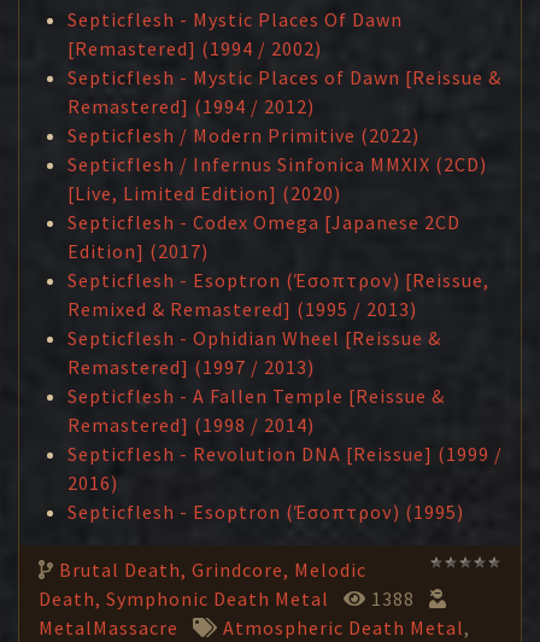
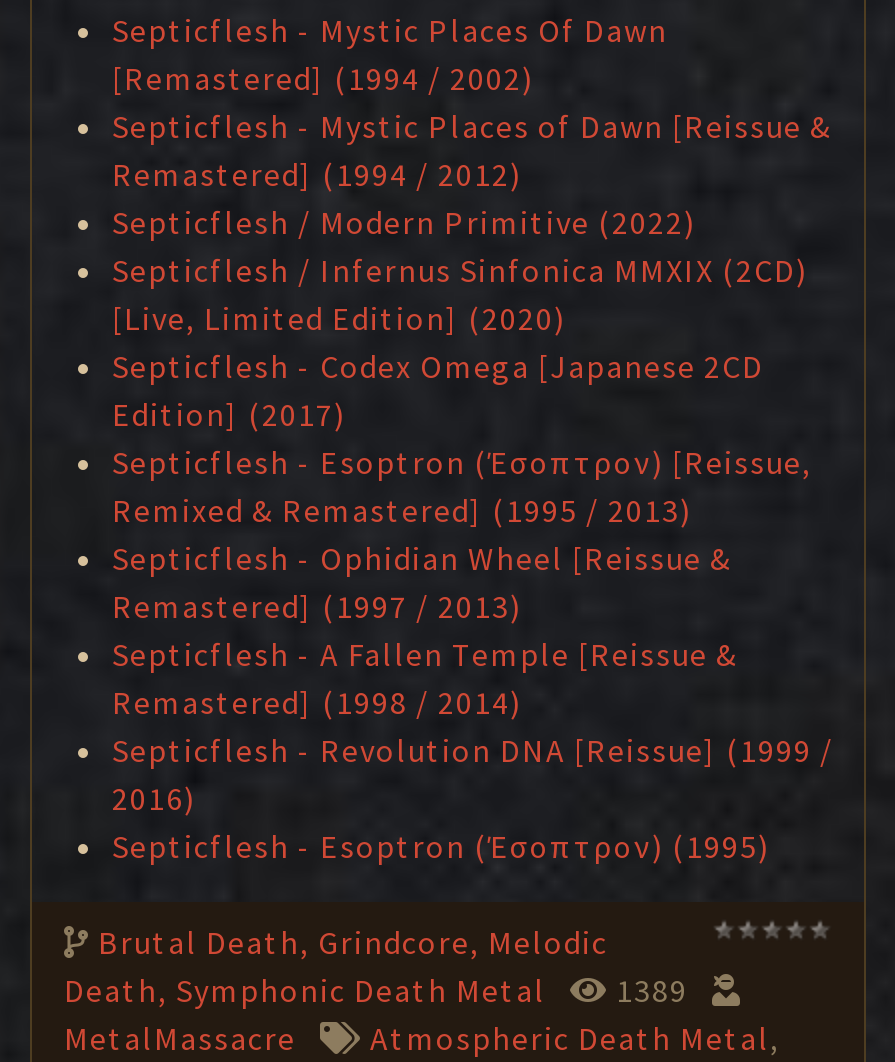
[39,586,415,610] Death, Symphonic Death Metal 1388 -> [64,969,688,1009] Death, Symphonic Death Metal 1389

